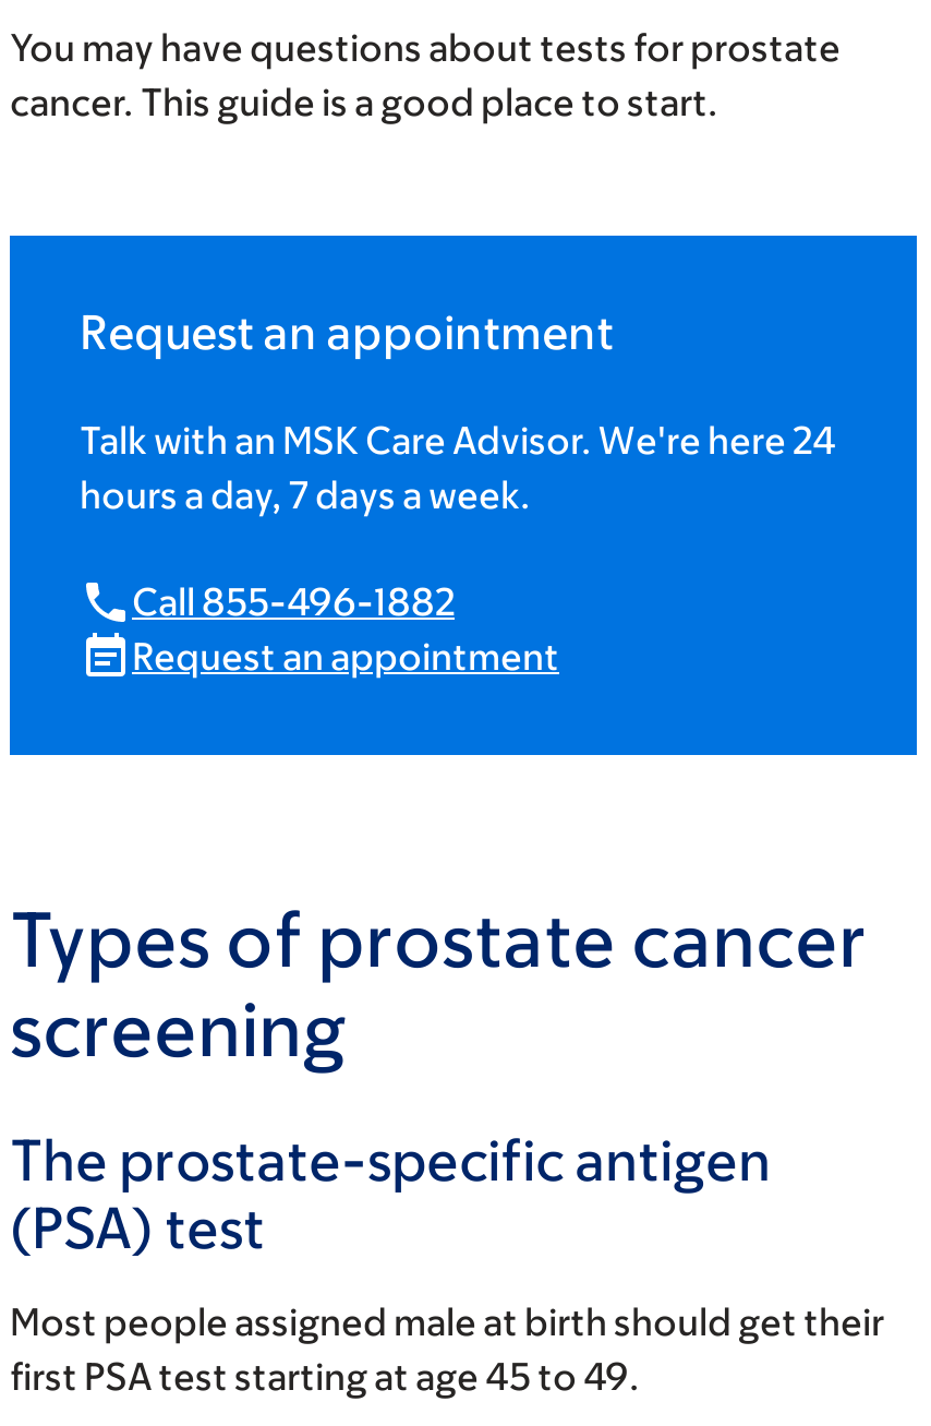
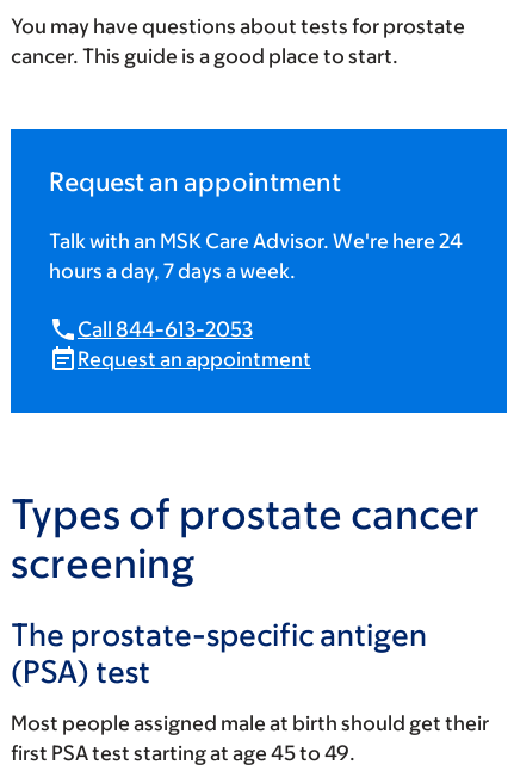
[132,580,455,623] Call 855-496-1882 -> [78,317,253,341] Call 844-613-2053

